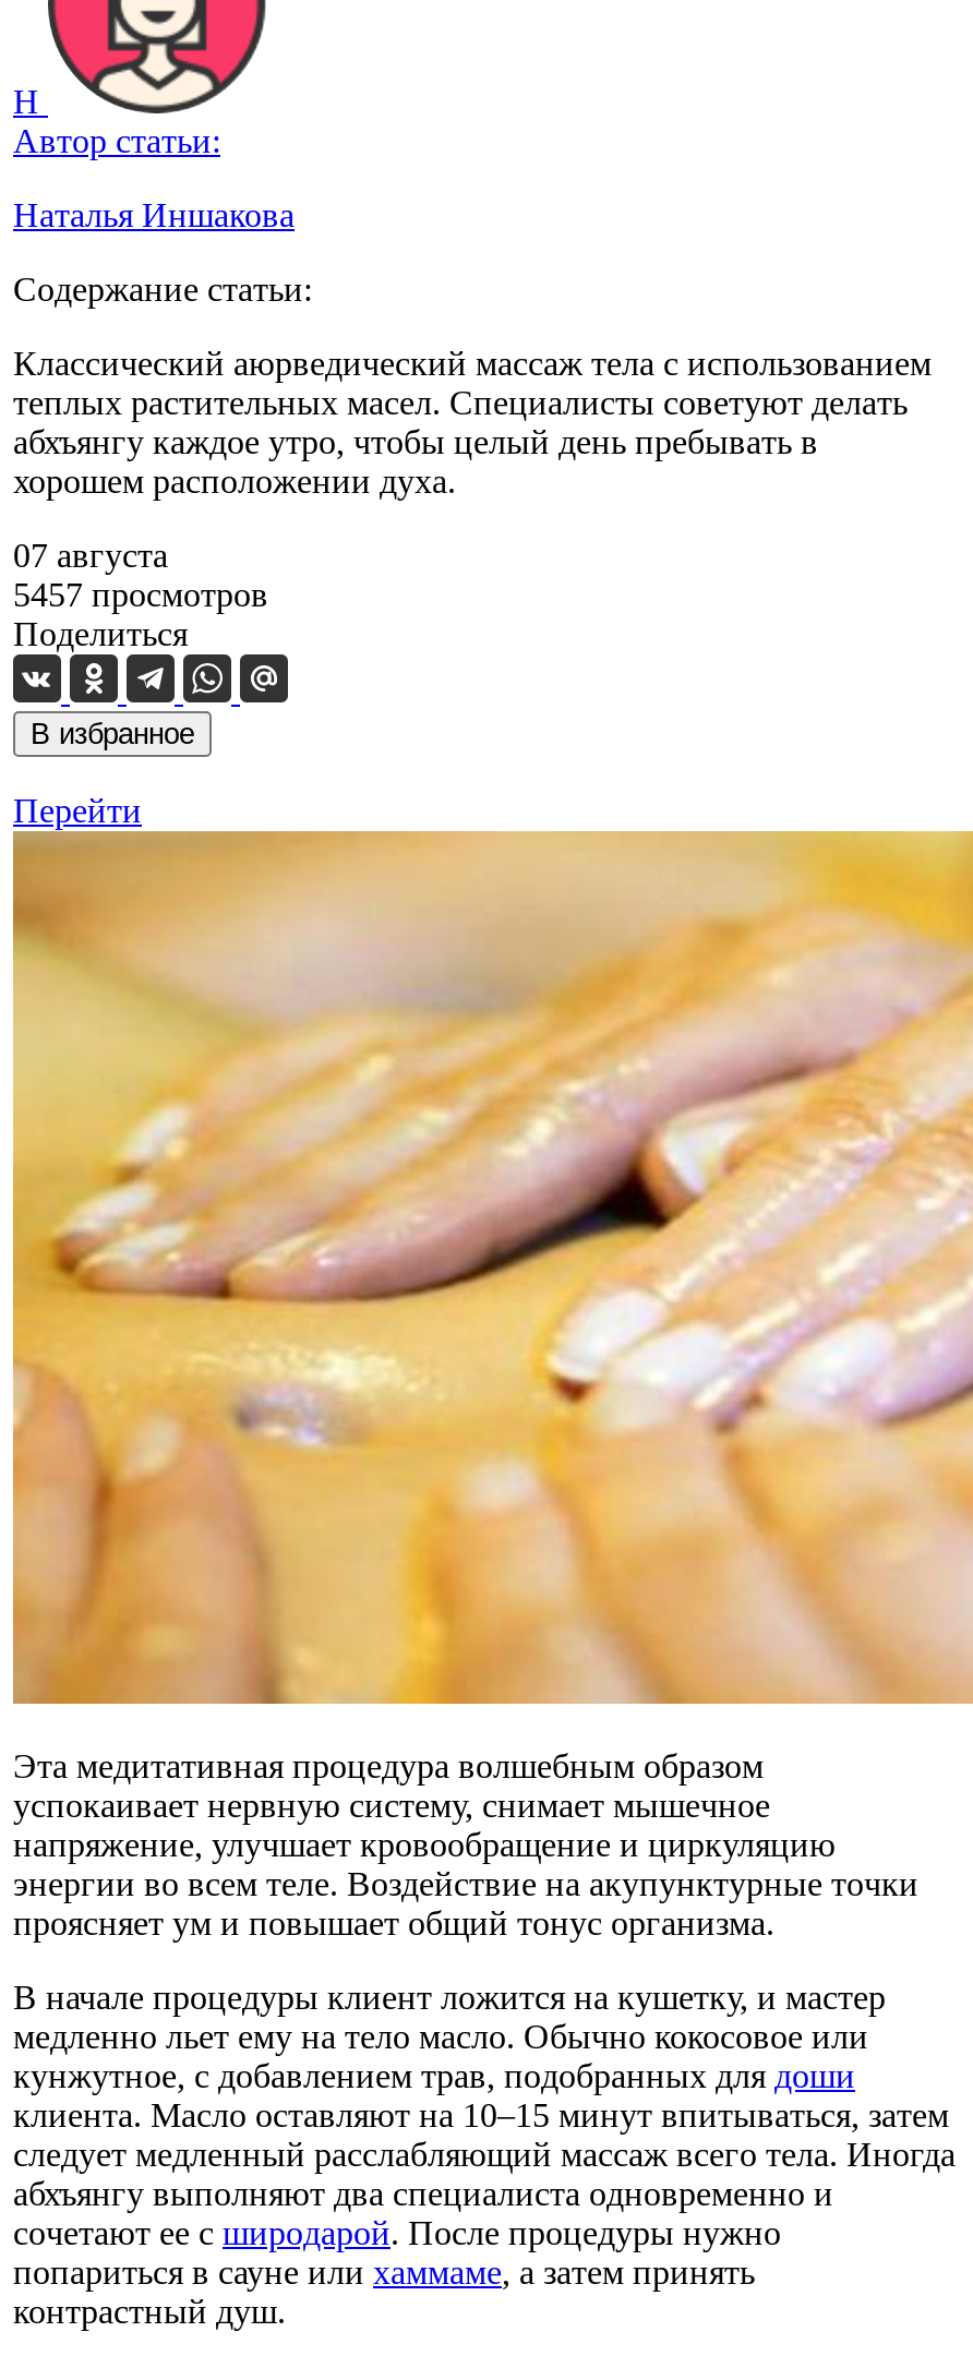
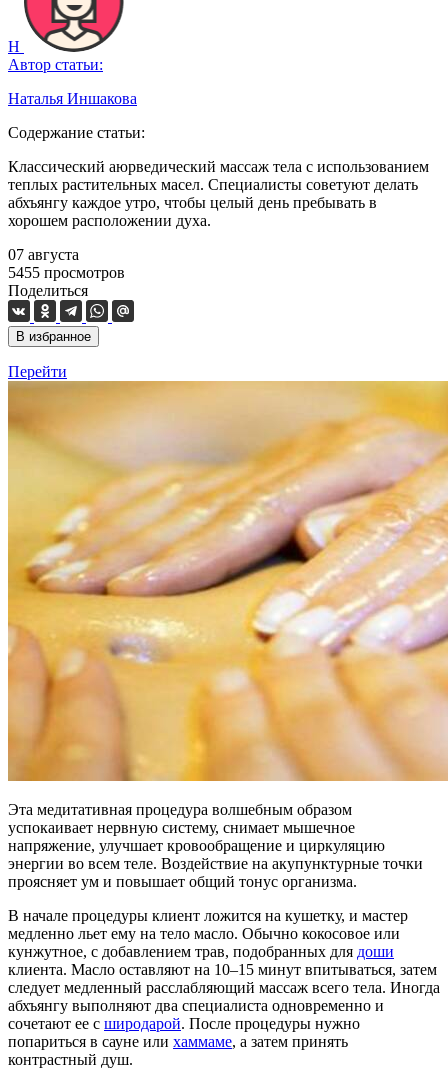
[13,576,268,613] 5457 просмотров -> [8,264,125,281] 5455 просмотров

